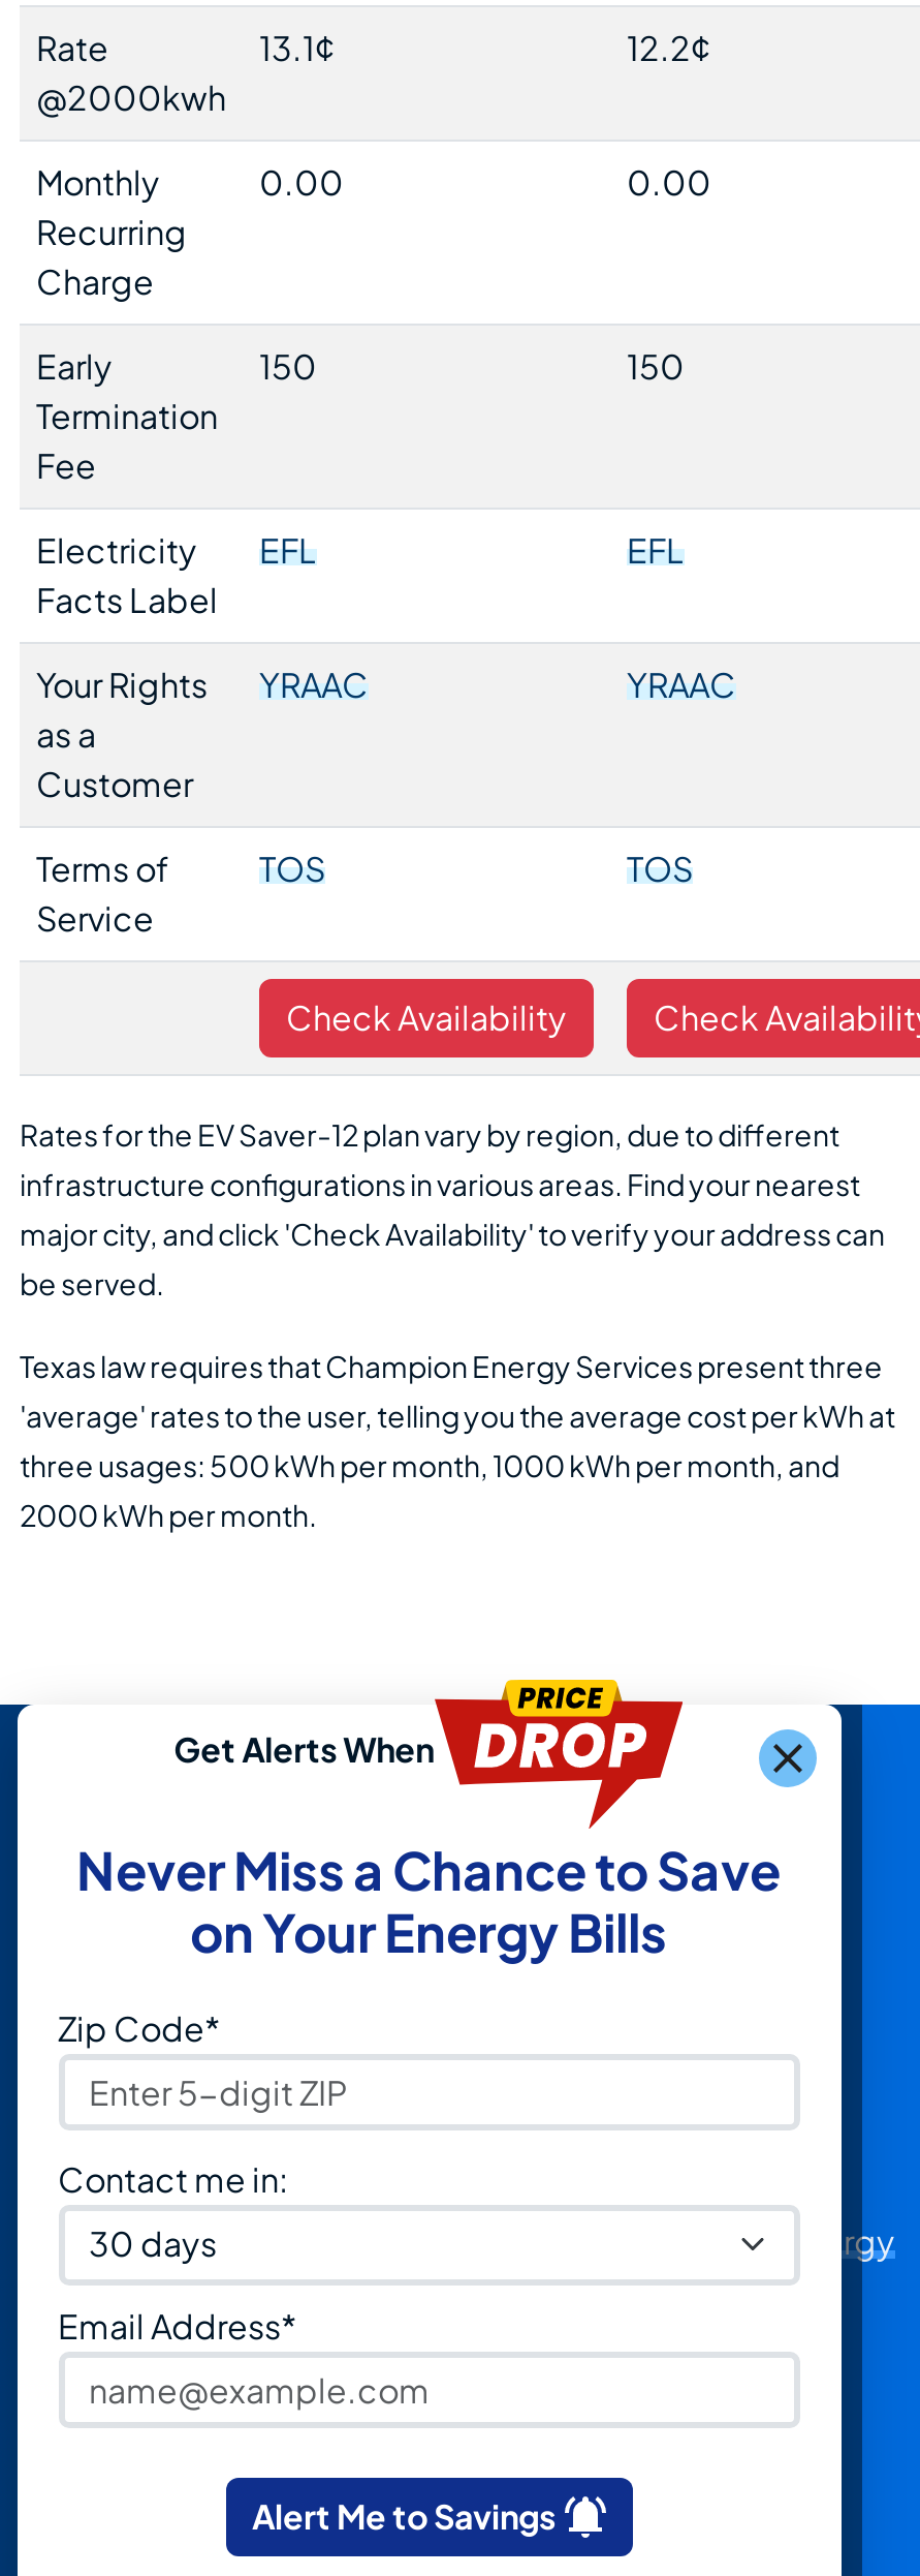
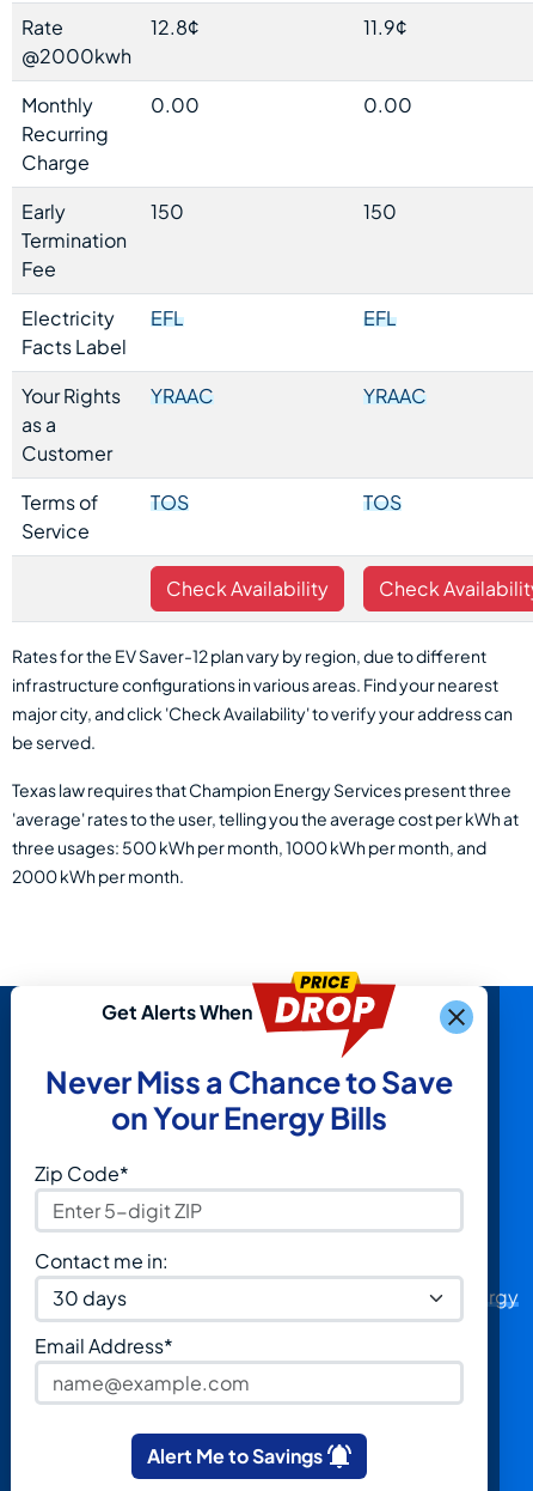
[259,26,336,69] 13.1¢ -> [151,14,200,39] 12.8¢
[627,26,711,69] 12.2¢ -> [363,14,408,39] 11.9¢

